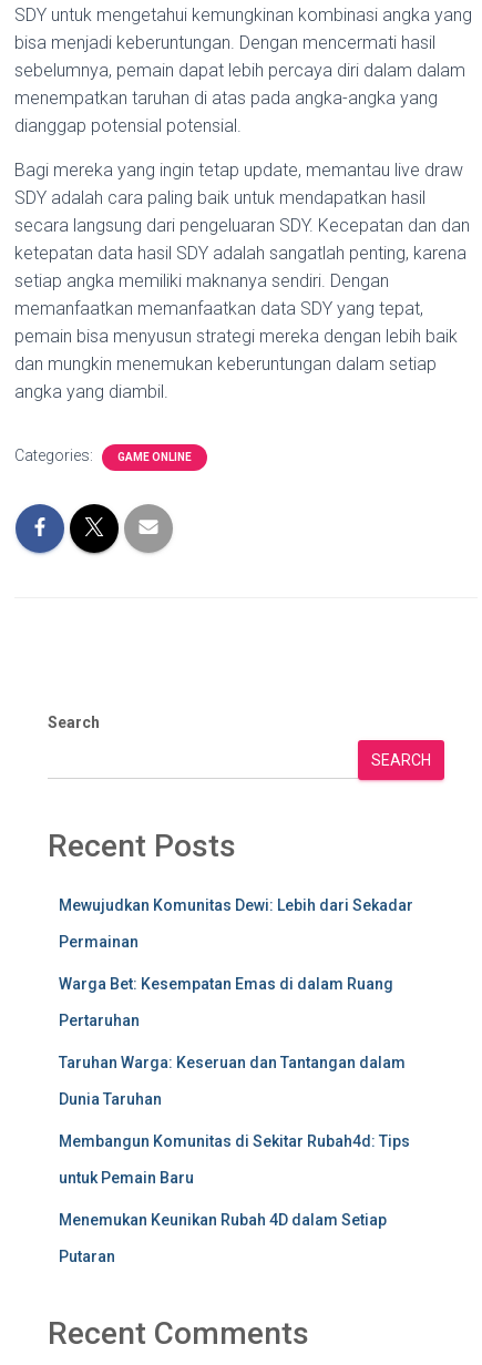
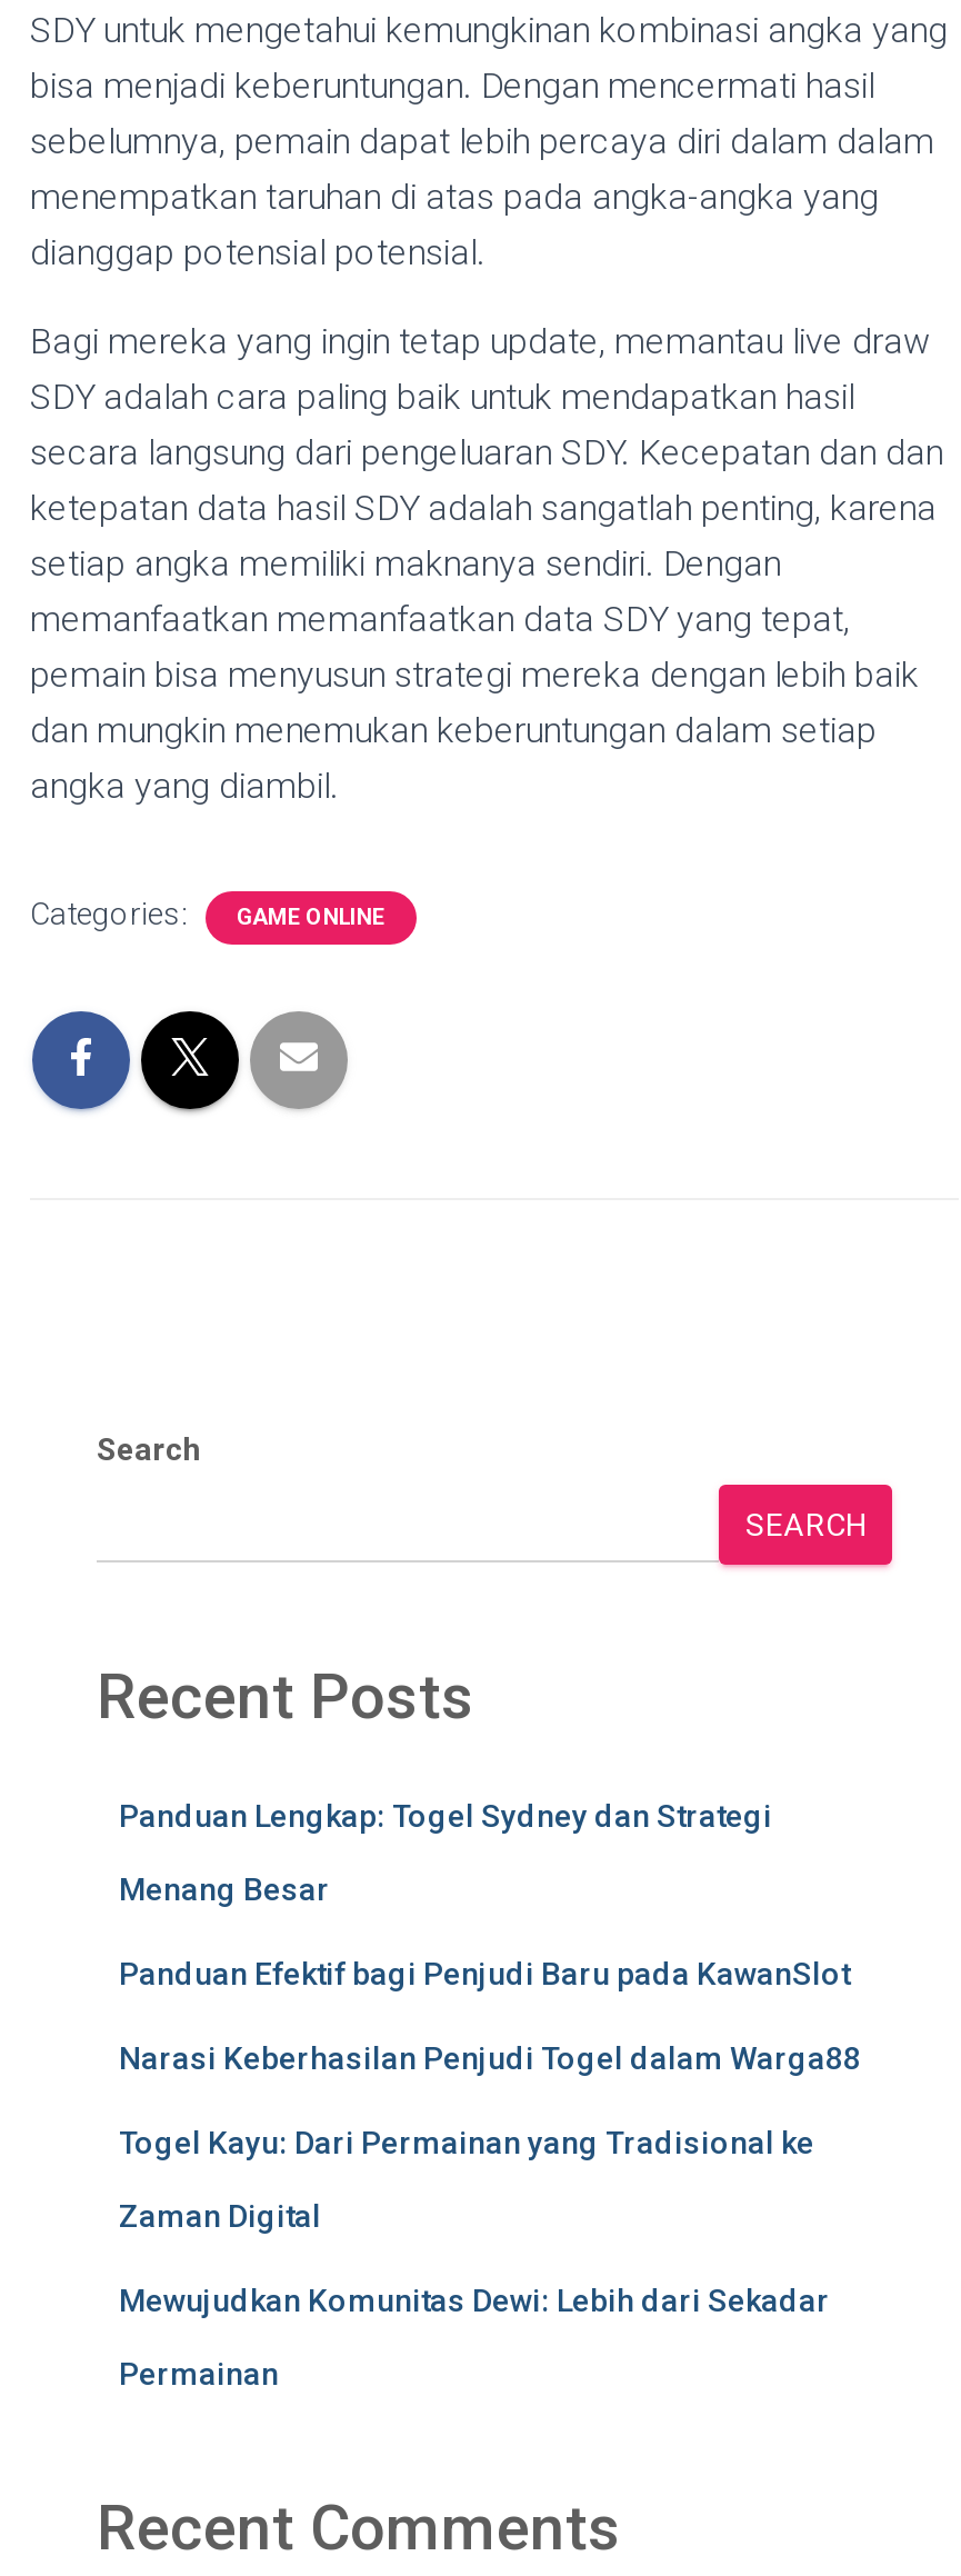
none -> [119,1798,861,2234] Panduan Lengkap: Togel Sydney dan Strategi | Menang Besar | Panduan Efektif bagi Penjudi Baru pada KawanSlot | Narasi Keberhasilan Penjudi Togel dalam Warga88 | Togel Kayu: Dari Permainan yang Tradisional ke | Zaman Digital
moved [59,896,413,951] -> [119,2283,830,2392]: Mewujudkan Komunitas Dewi: Lebih dari Sekadar | Permainan
[59,975,410,1265] Warga Bet: Kesempatan Emas di dalam Ruang | Pertaruhan | Taruhan Warga: Keseruan dan Tantangan dalam | Dunia Taruhan | Membangun Komunitas di Sekitar Rubah4d: Tips | untuk Pemain Baru | Menemukan Keunikan Rubah 4D dalam Setiap | Putaran -> none

